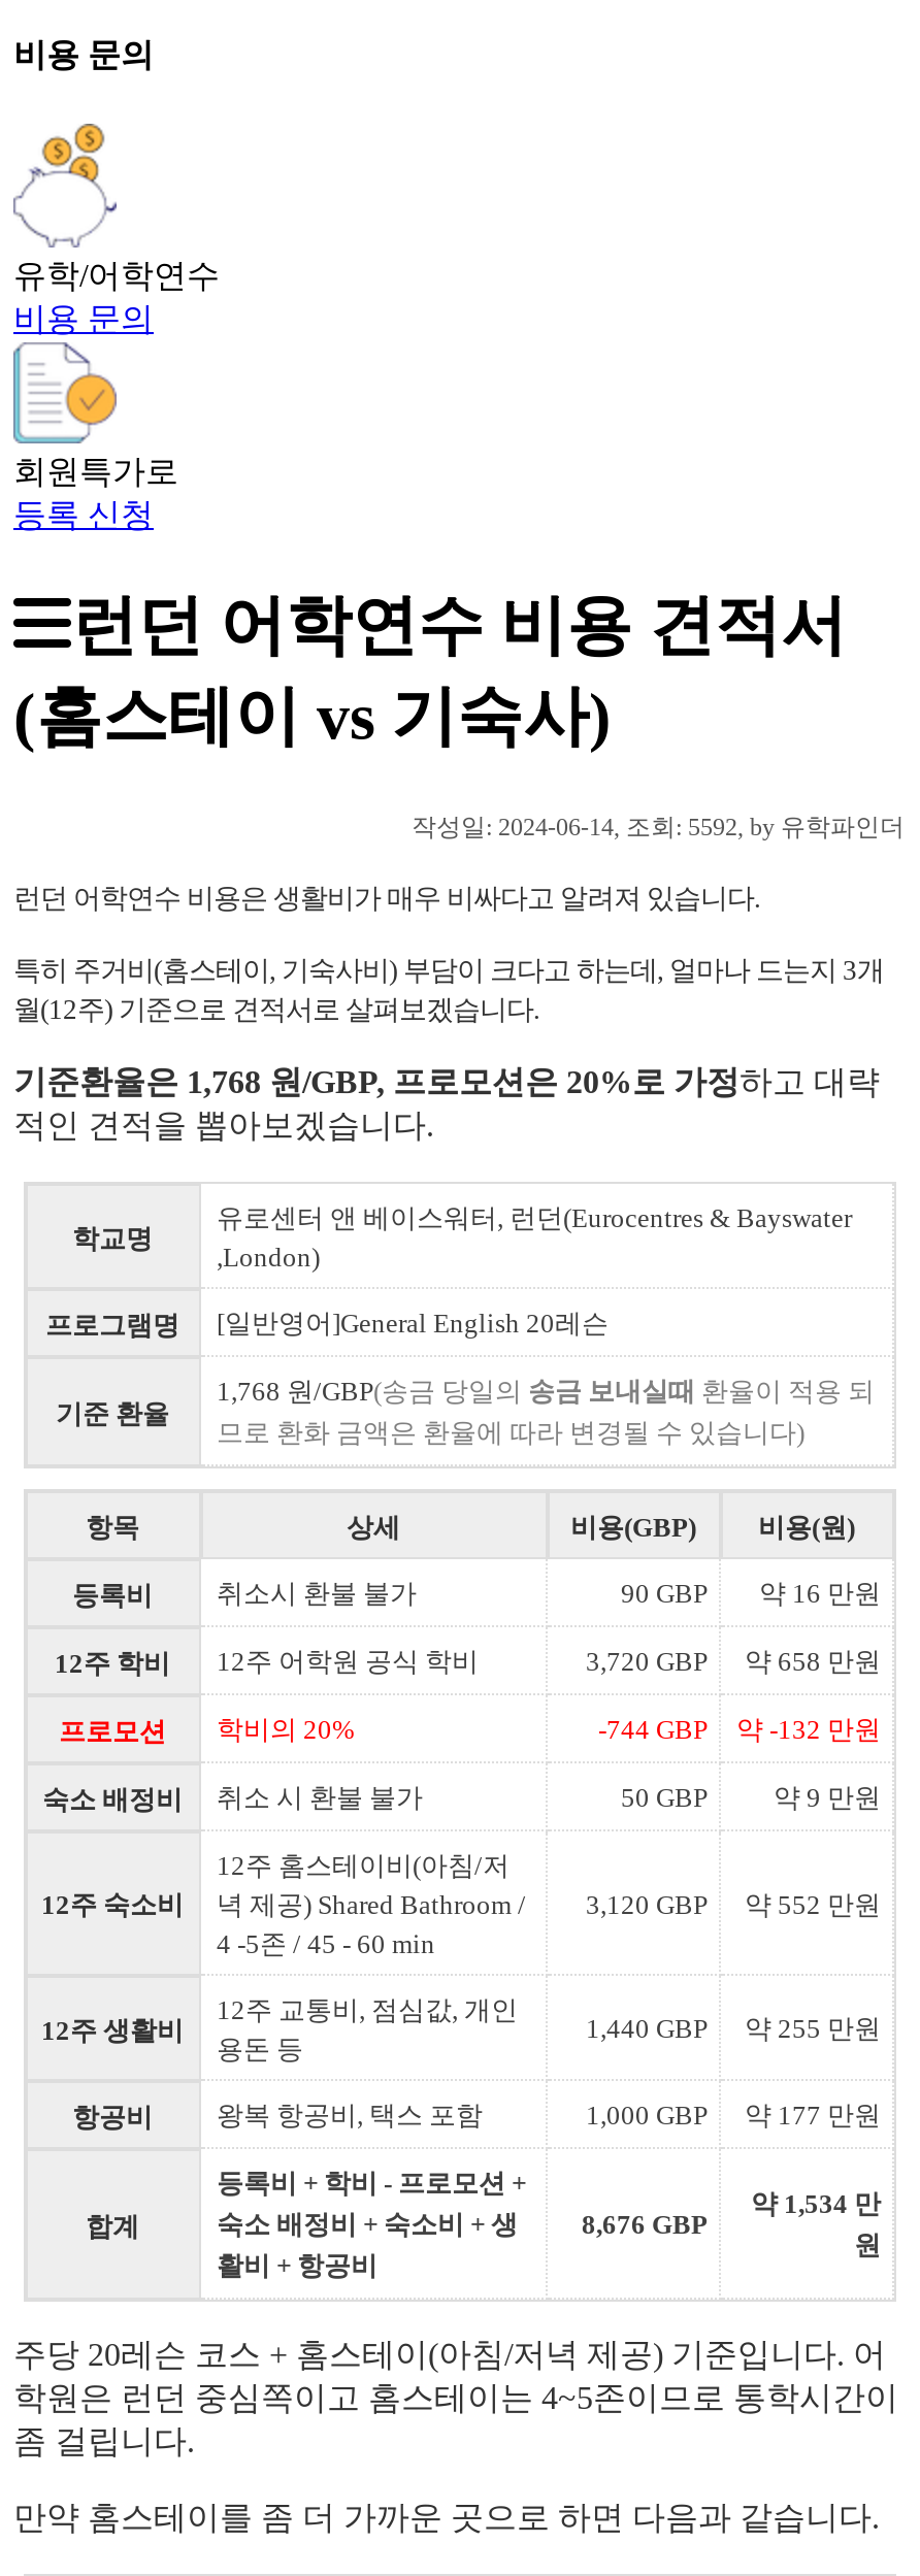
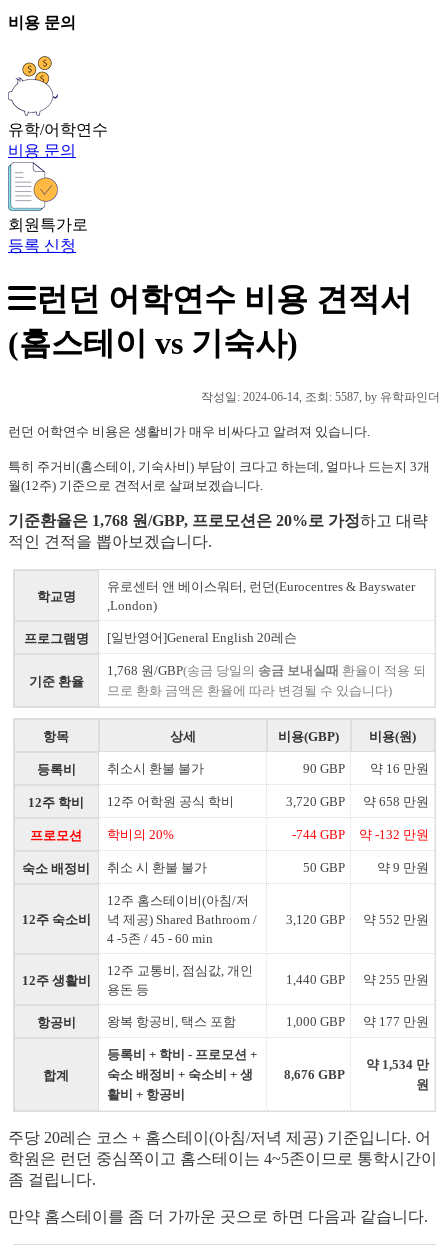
[412,813,905,842] 작성일: 2024-06-14, 조회: 5592, by 유학파인더 -> [201,390,440,404] 작성일: 2024-06-14, 조회: 5587, by 유학파인더

